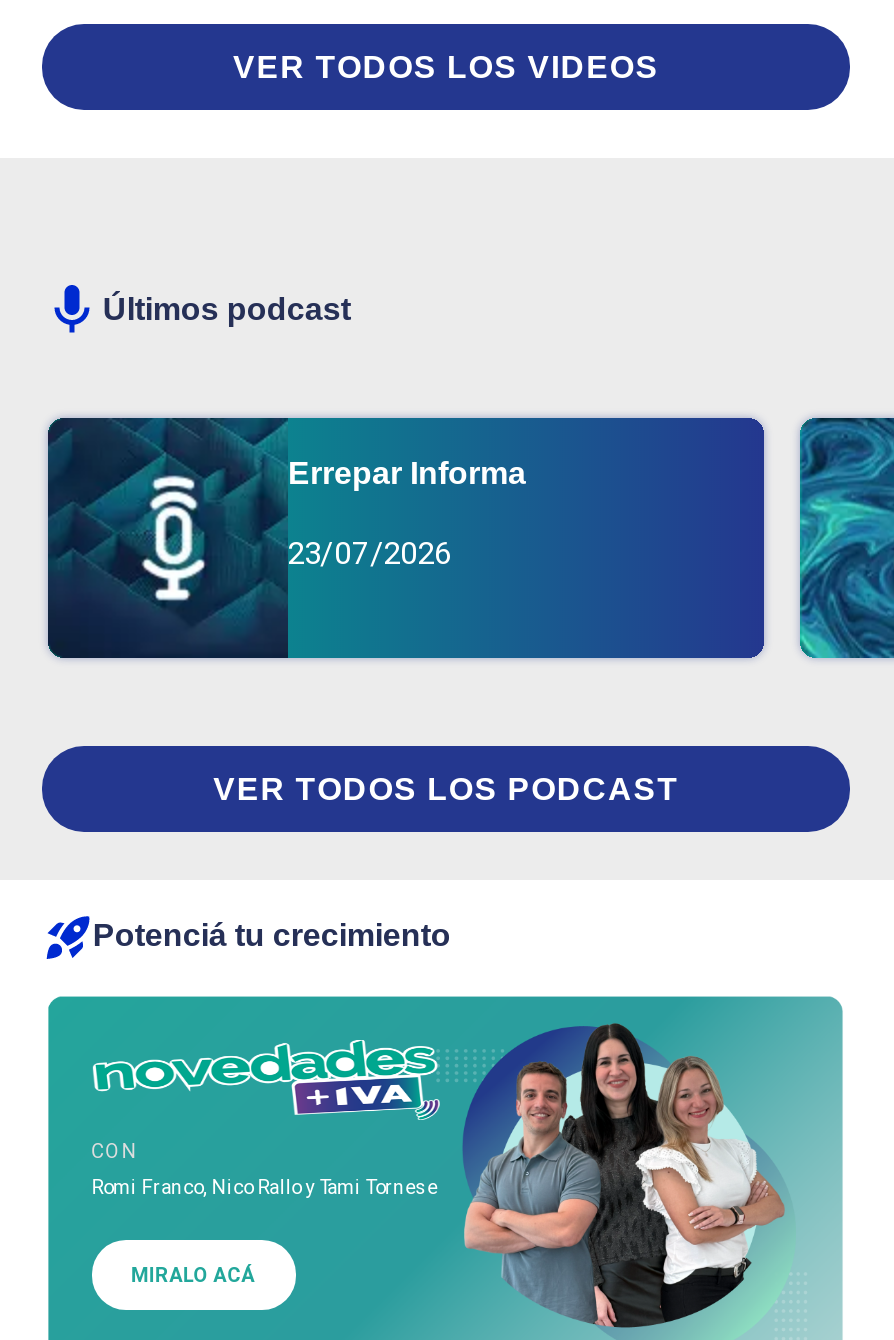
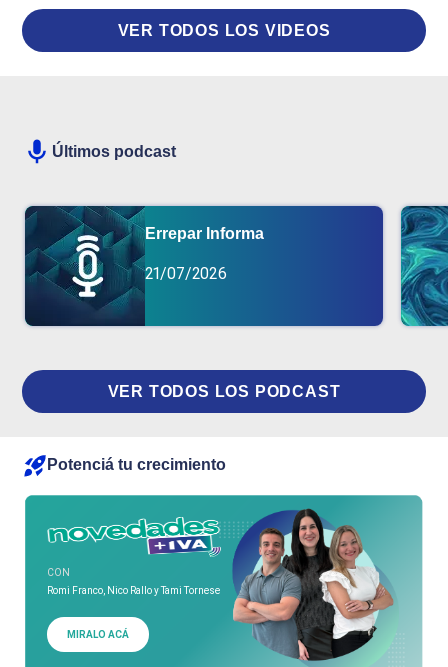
[288,534,454,572] 23/07/2026 -> [145,264,227,283] 21/07/2026

